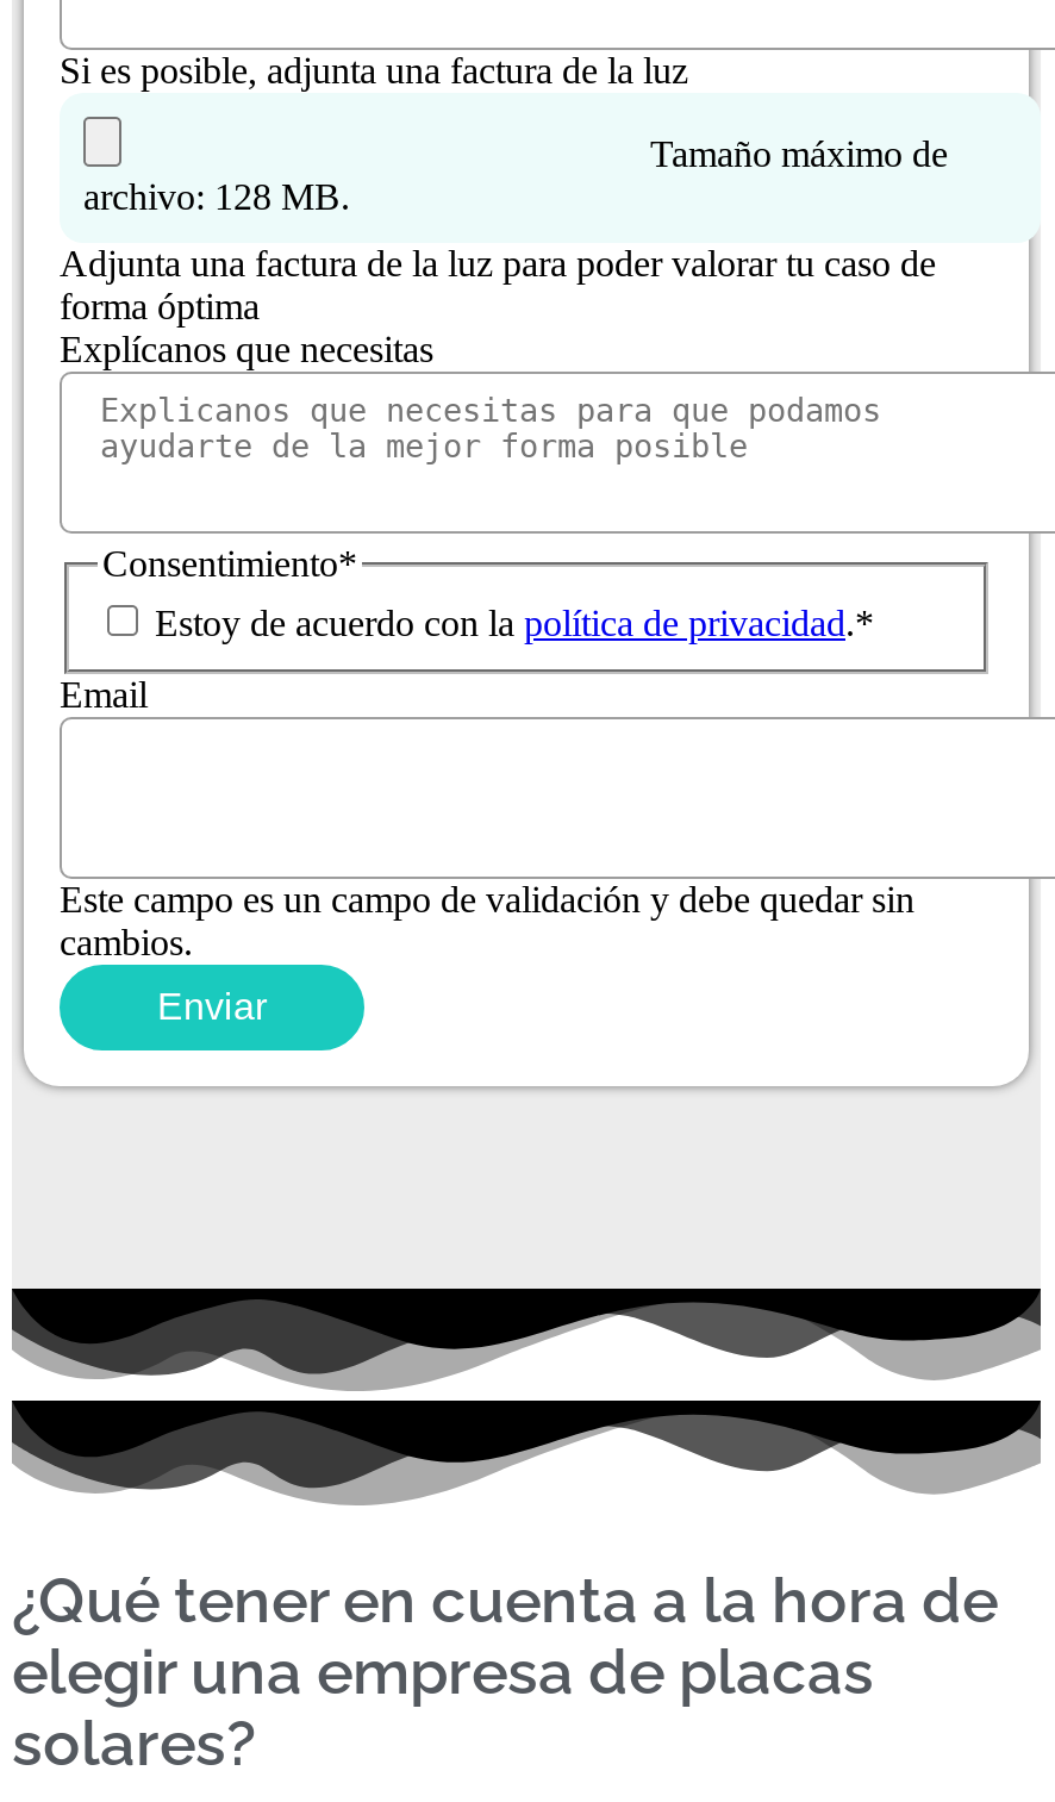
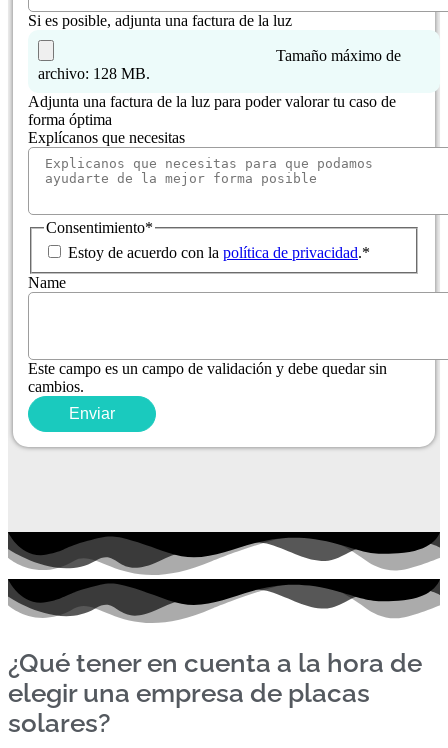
[60,675,148,715] Email -> [28,274,66,291] Name

